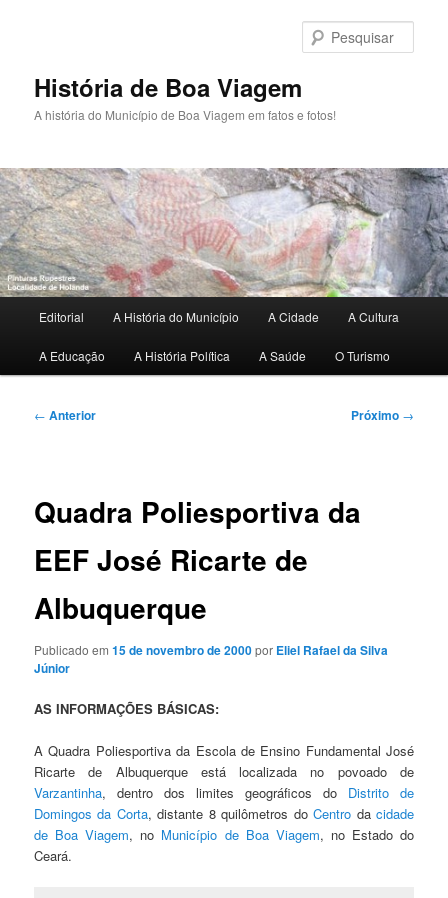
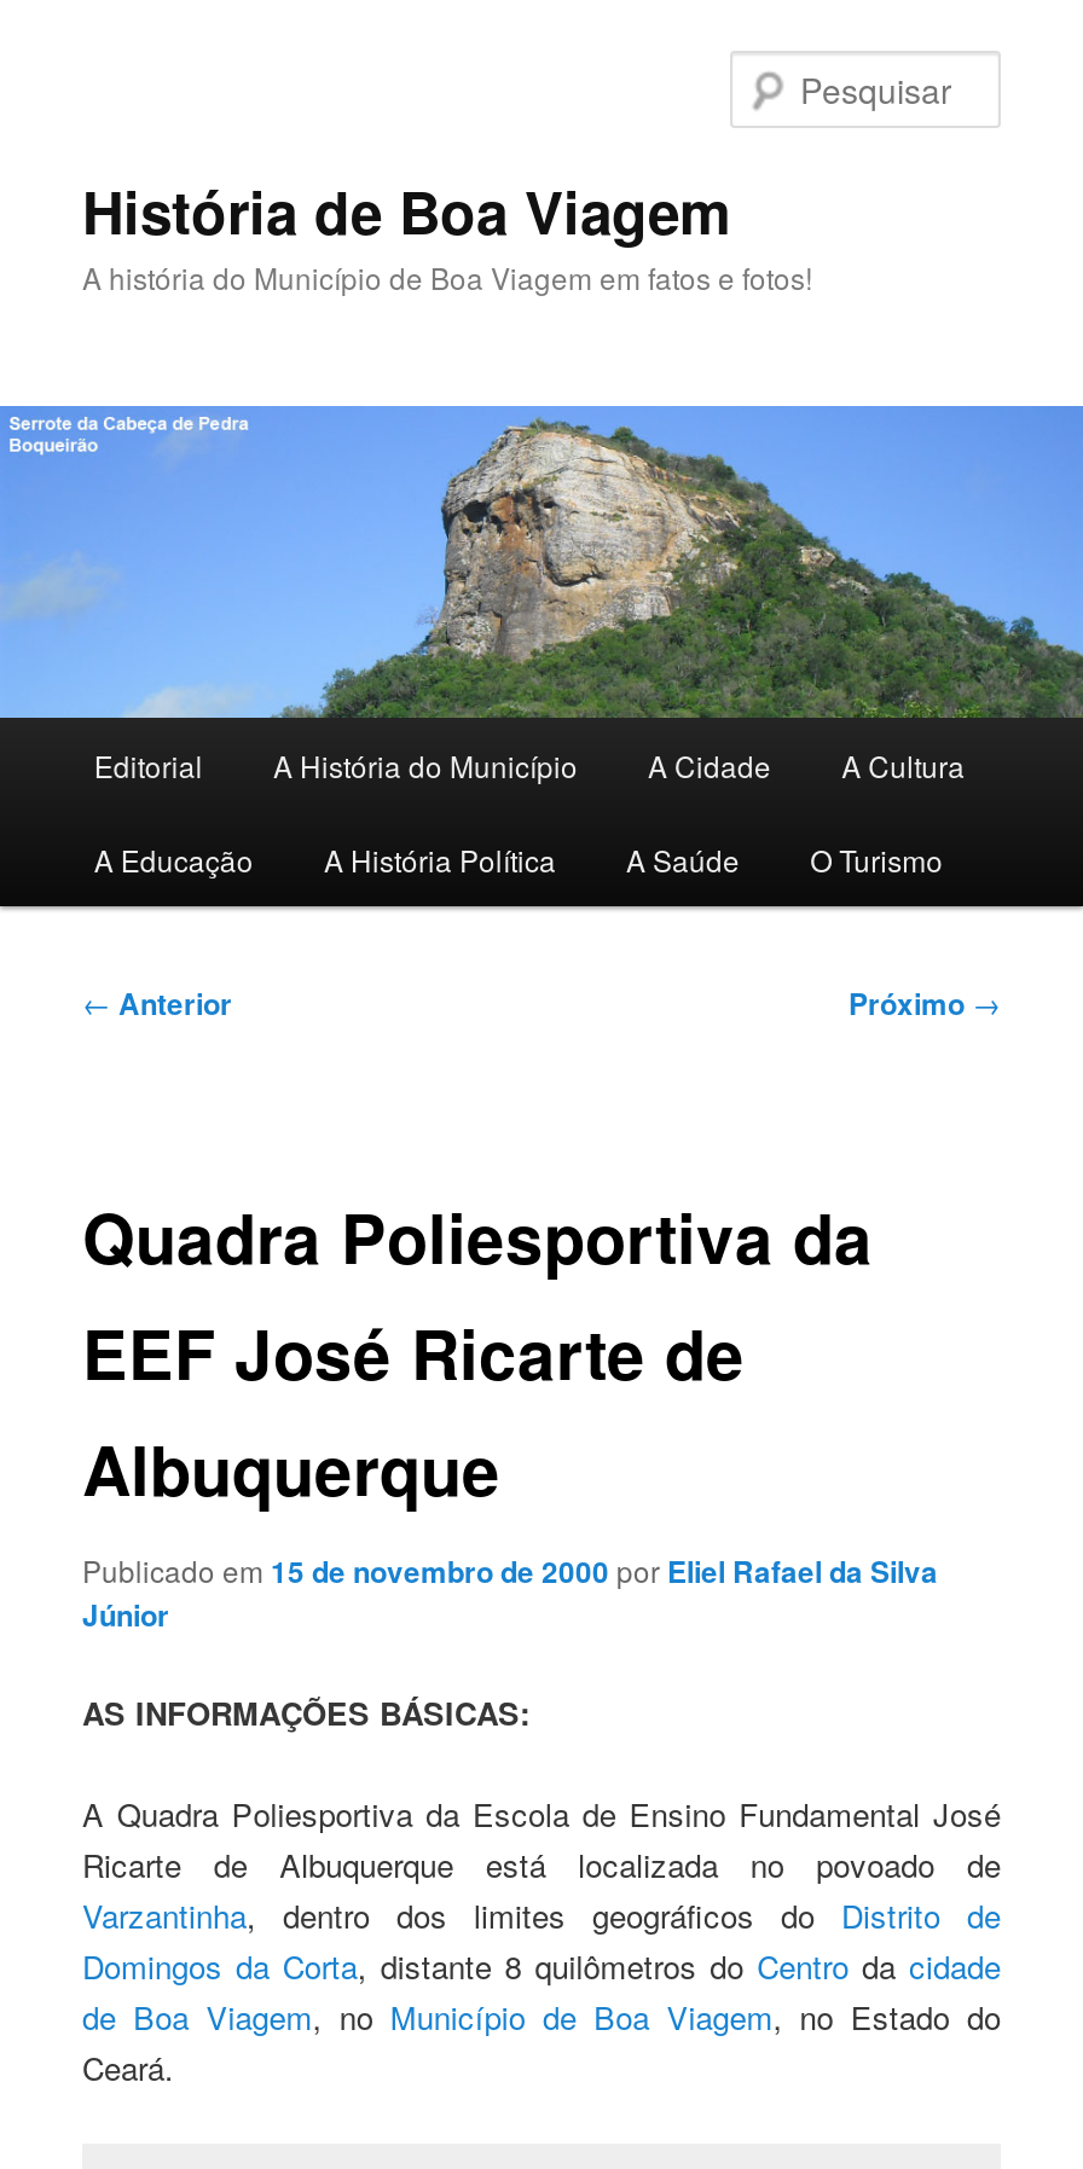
[3,167,445,298] [image] -> [7,404,1076,720] [image]

